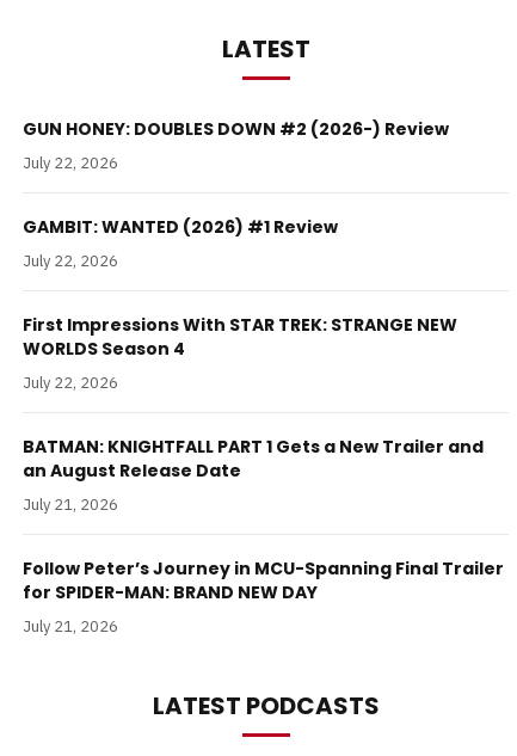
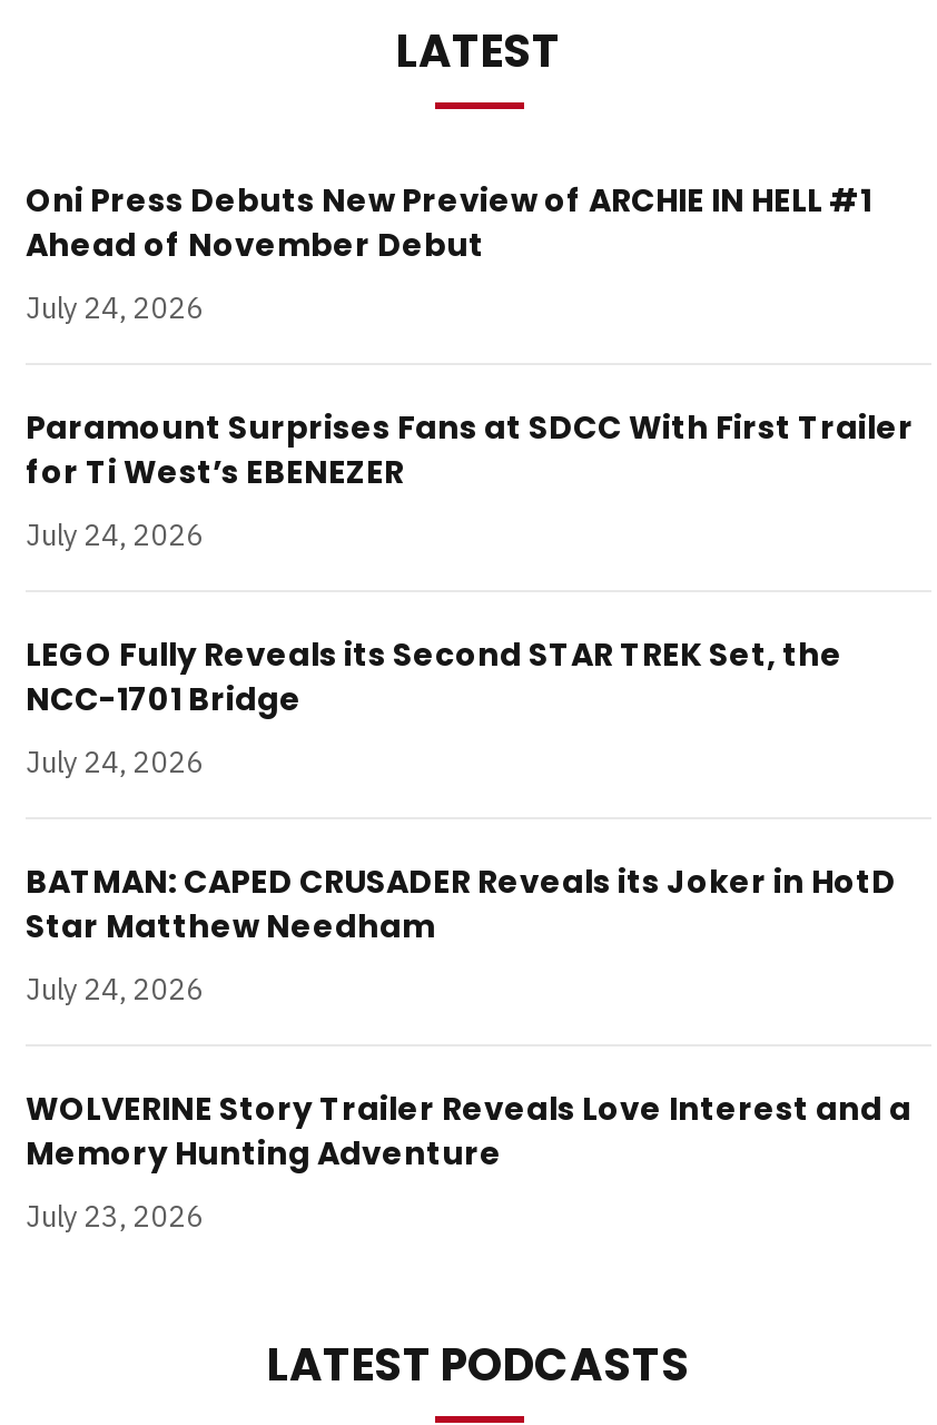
[23,117,449,141] GUN HONEY: DOUBLES DOWN #2 (2026-) Review -> [26,178,871,267] Oni Press Debuts New Preview of ARCHIE IN HELL #1 | Ahead of November Debut
[23,153,118,173] July 22, 2026 -> [26,289,204,327] July 24, 2026
[23,215,338,239] GAMBIT: WANTED (2026) #1 Review -> [26,405,914,494] Paramount Surprises Fans at SDCC With First Trailer | for Ti West’s EBENEZER
[23,251,118,271] July 22, 2026 -> [26,516,204,554] July 24, 2026
[23,313,457,360] First Impressions With STAR TREK: STRANGE NEW | WORLDS Season 4 -> [26,632,842,721] LEGO Fully Reveals its Second STAR TREK Set, the | NCC-1701 Bridge
[23,372,118,393] July 22, 2026 -> [26,743,204,781] July 24, 2026
[23,434,484,482] BATMAN: KNIGHTFALL PART 1 Gets a New Trailer and | an August Release Date -> [26,859,896,948] BATMAN: CAPED CRUSADER Reveals its Joker in HotD | Star Matthew Needham
[23,494,118,515] July 21, 2026 -> [26,970,204,1008] July 24, 2026
[23,556,504,604] Follow Peter’s Journey in MCU-Spanning Final Trailer | for SPIDER-MAN: BRAND NEW DAY -> [26,1086,911,1175] WOLVERINE Story Trailer Reveals Love Interest and a | Memory Hunting Adventure
[23,616,118,636] July 21, 2026 -> [26,1197,204,1235] July 23, 2026

